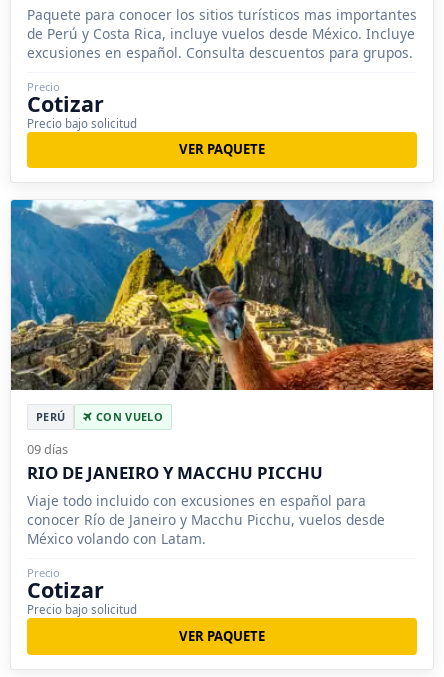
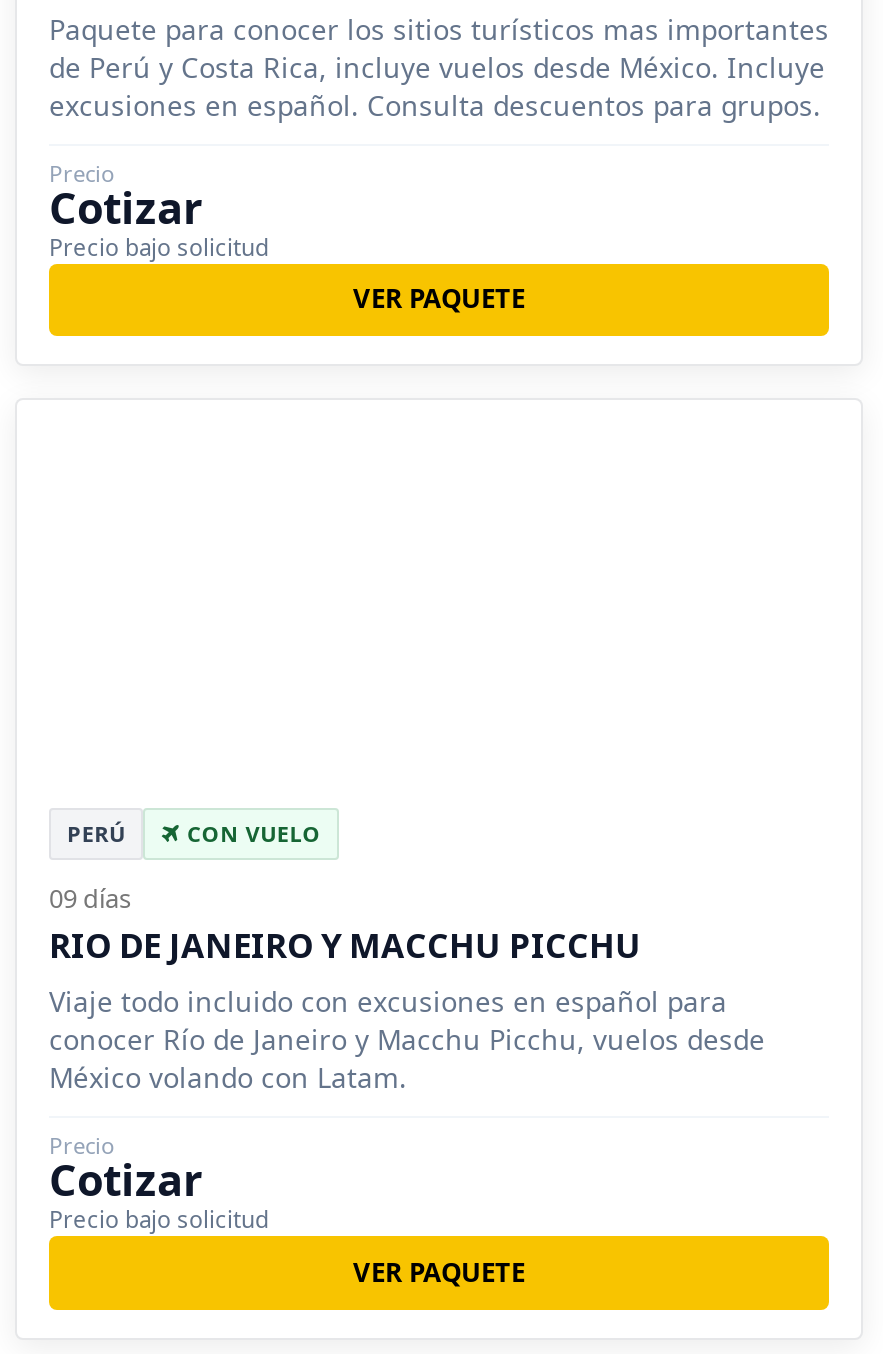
[10,199,434,391] [image] -> none

